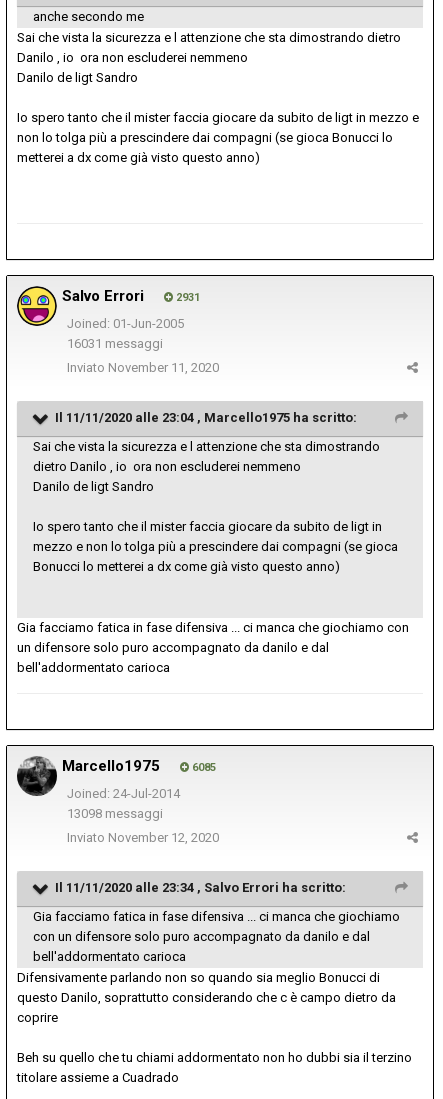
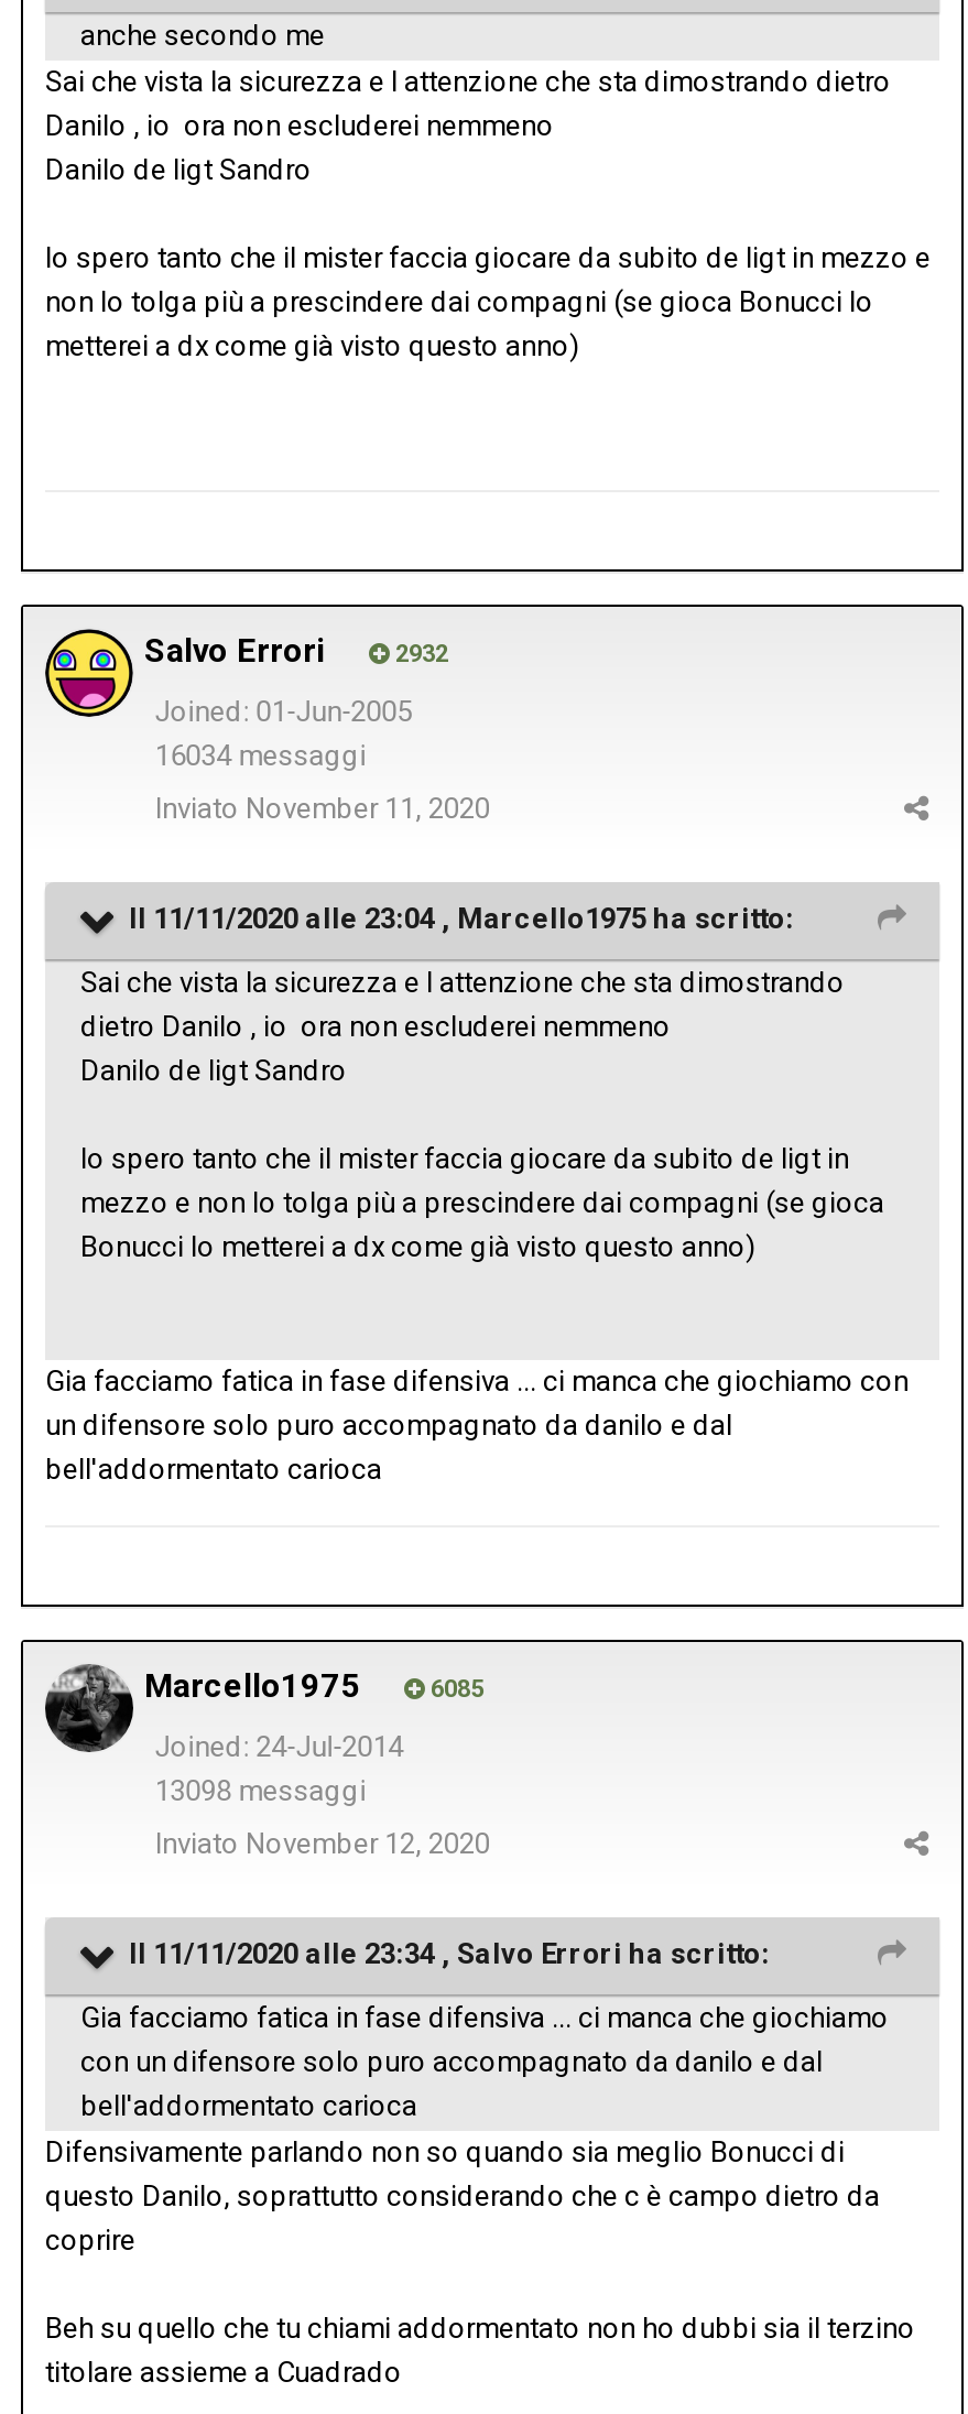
[173,291,200,304] 2931 -> [389,639,448,668] 2932
[67,336,163,351] 16031 messaggi -> [155,739,366,772] 16034 messaggi

